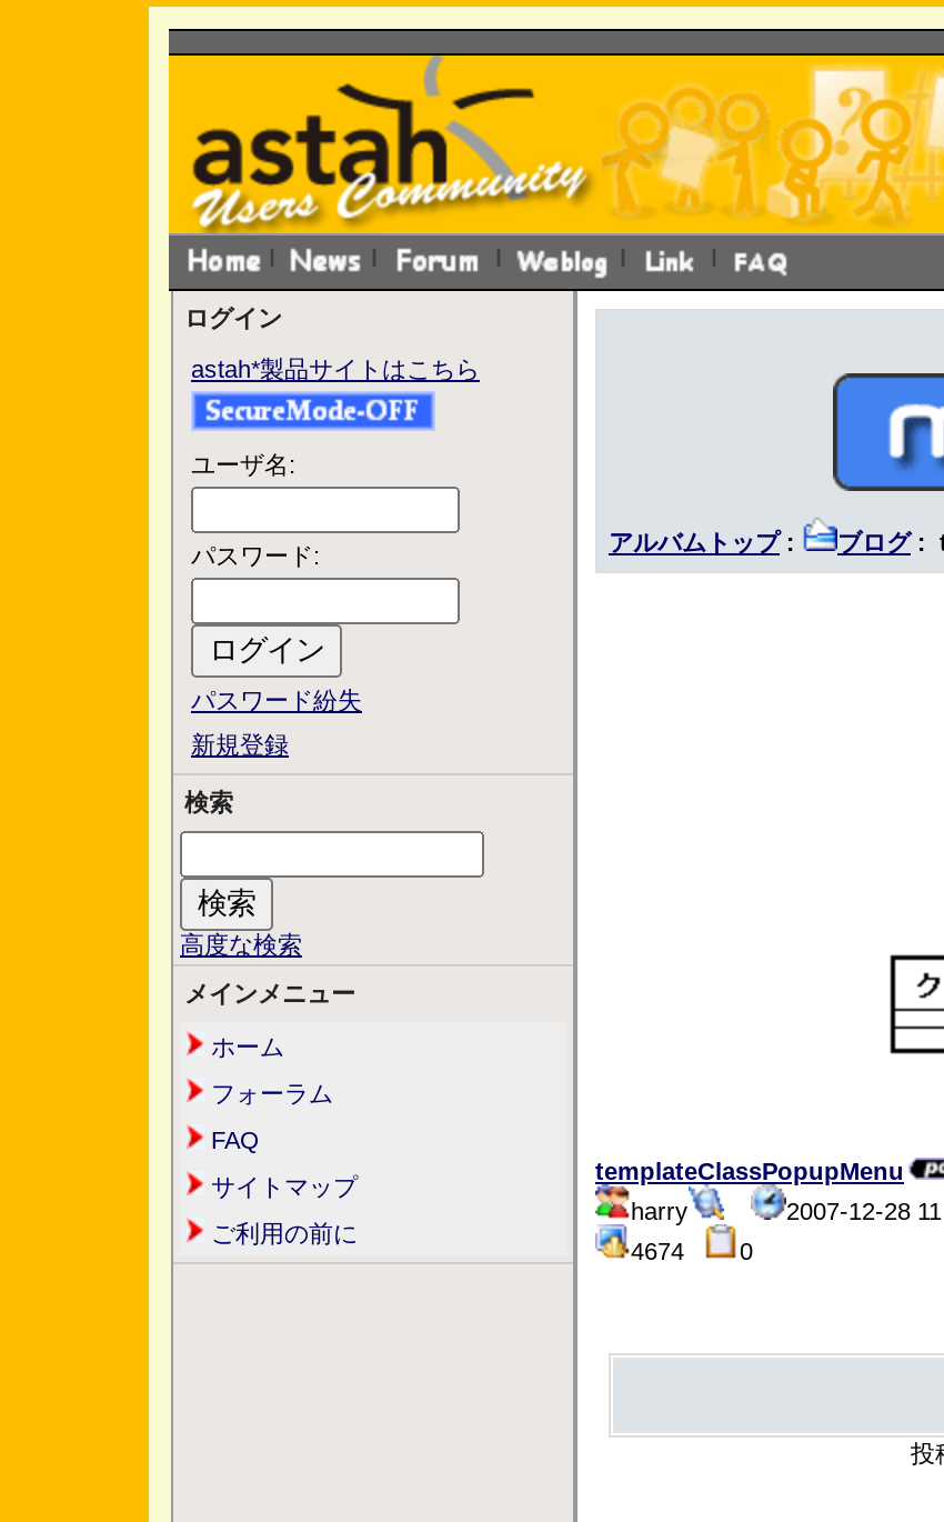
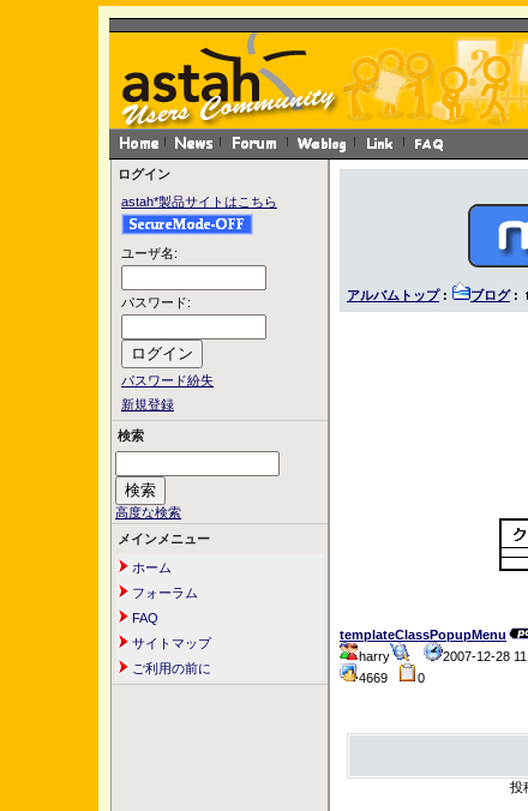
[631,1238,780,1264] 4674 0 -> [359,671,439,685] 4669 0

